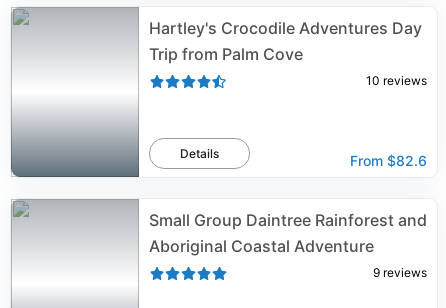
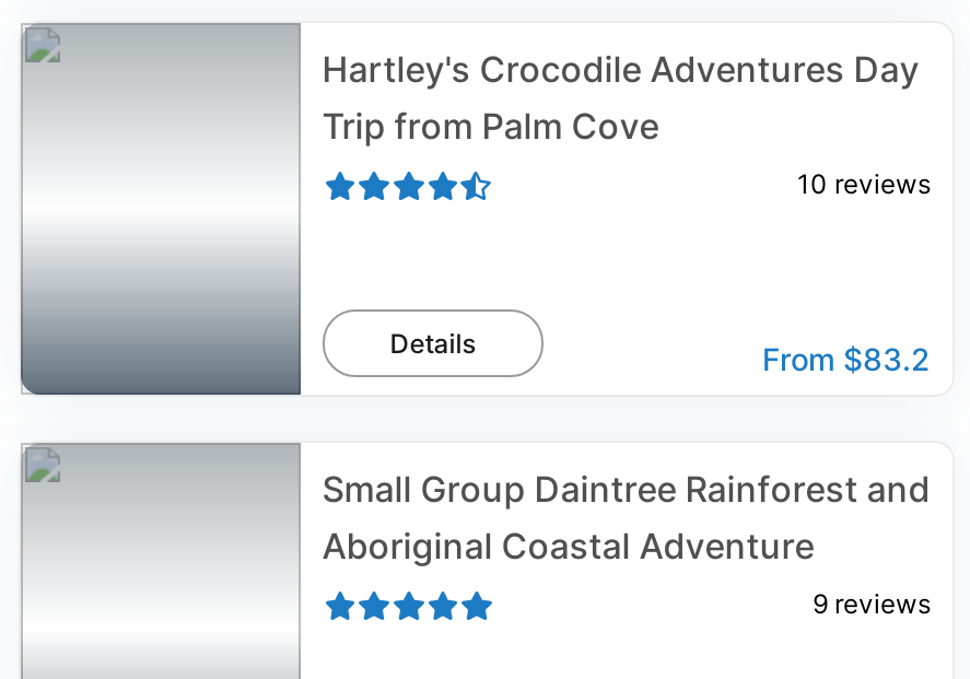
[350,152,427,169] From $82.6 -> [762,340,931,377] From $83.2

